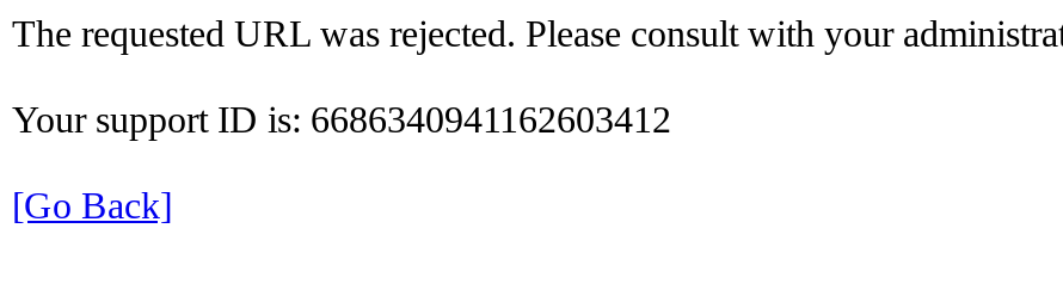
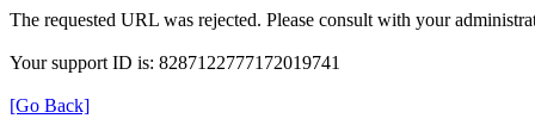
[12,99,671,140] Your support ID is: 6686340941162603412 -> [10,52,340,73] Your support ID is: 8287122777172019741

